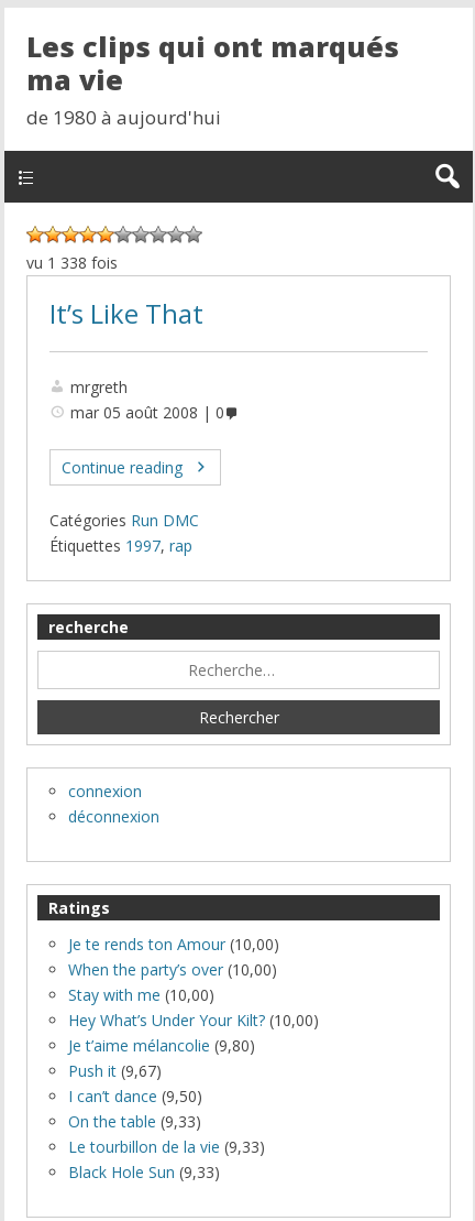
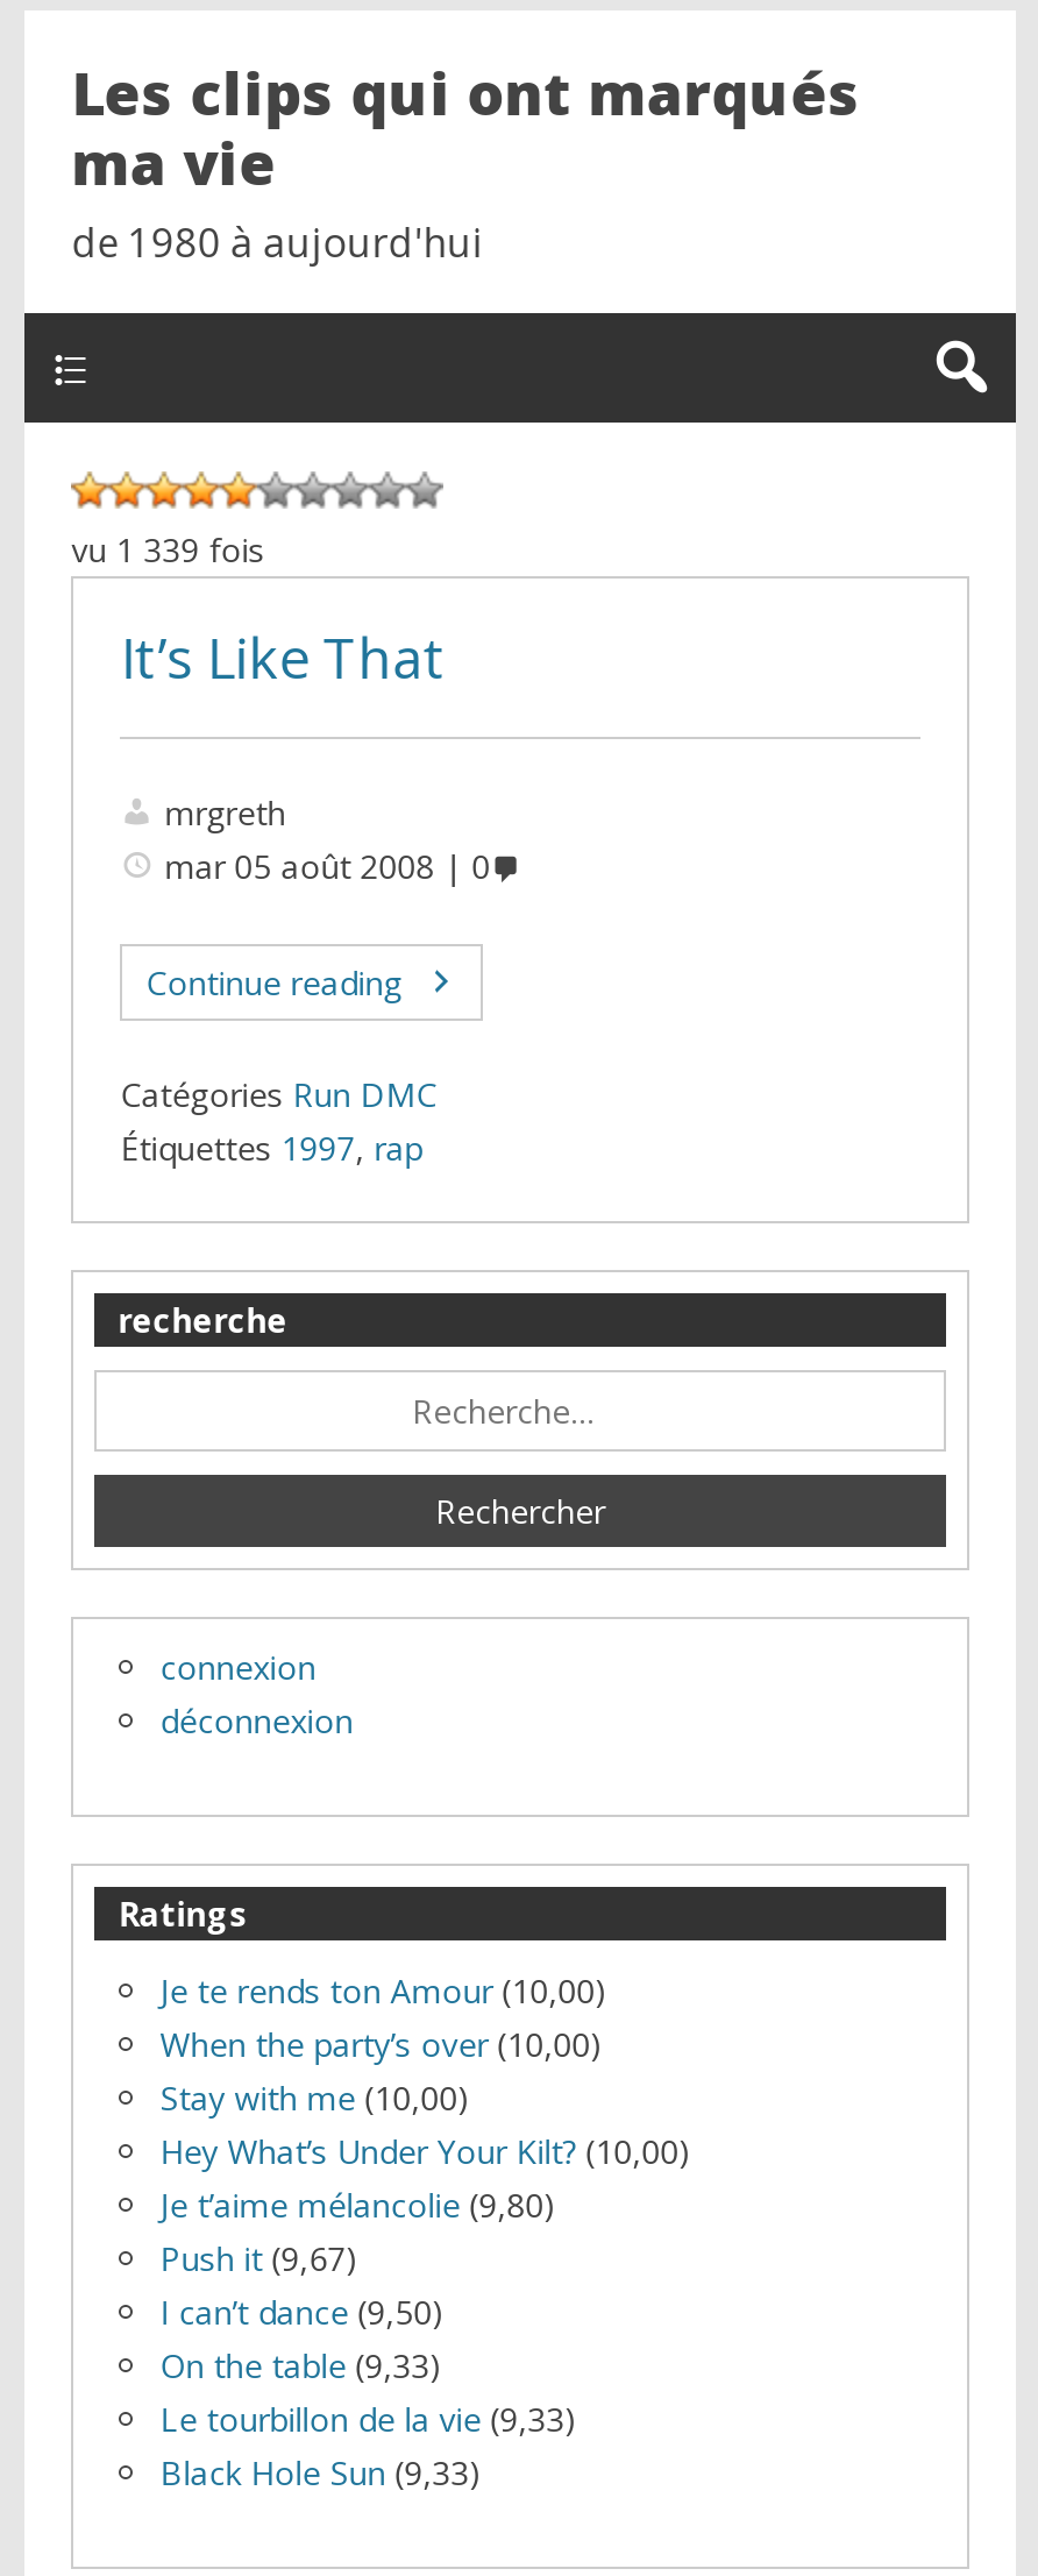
[27,252,118,273] vu 1 338 fois -> [71,527,265,572] vu 1 339 fois

